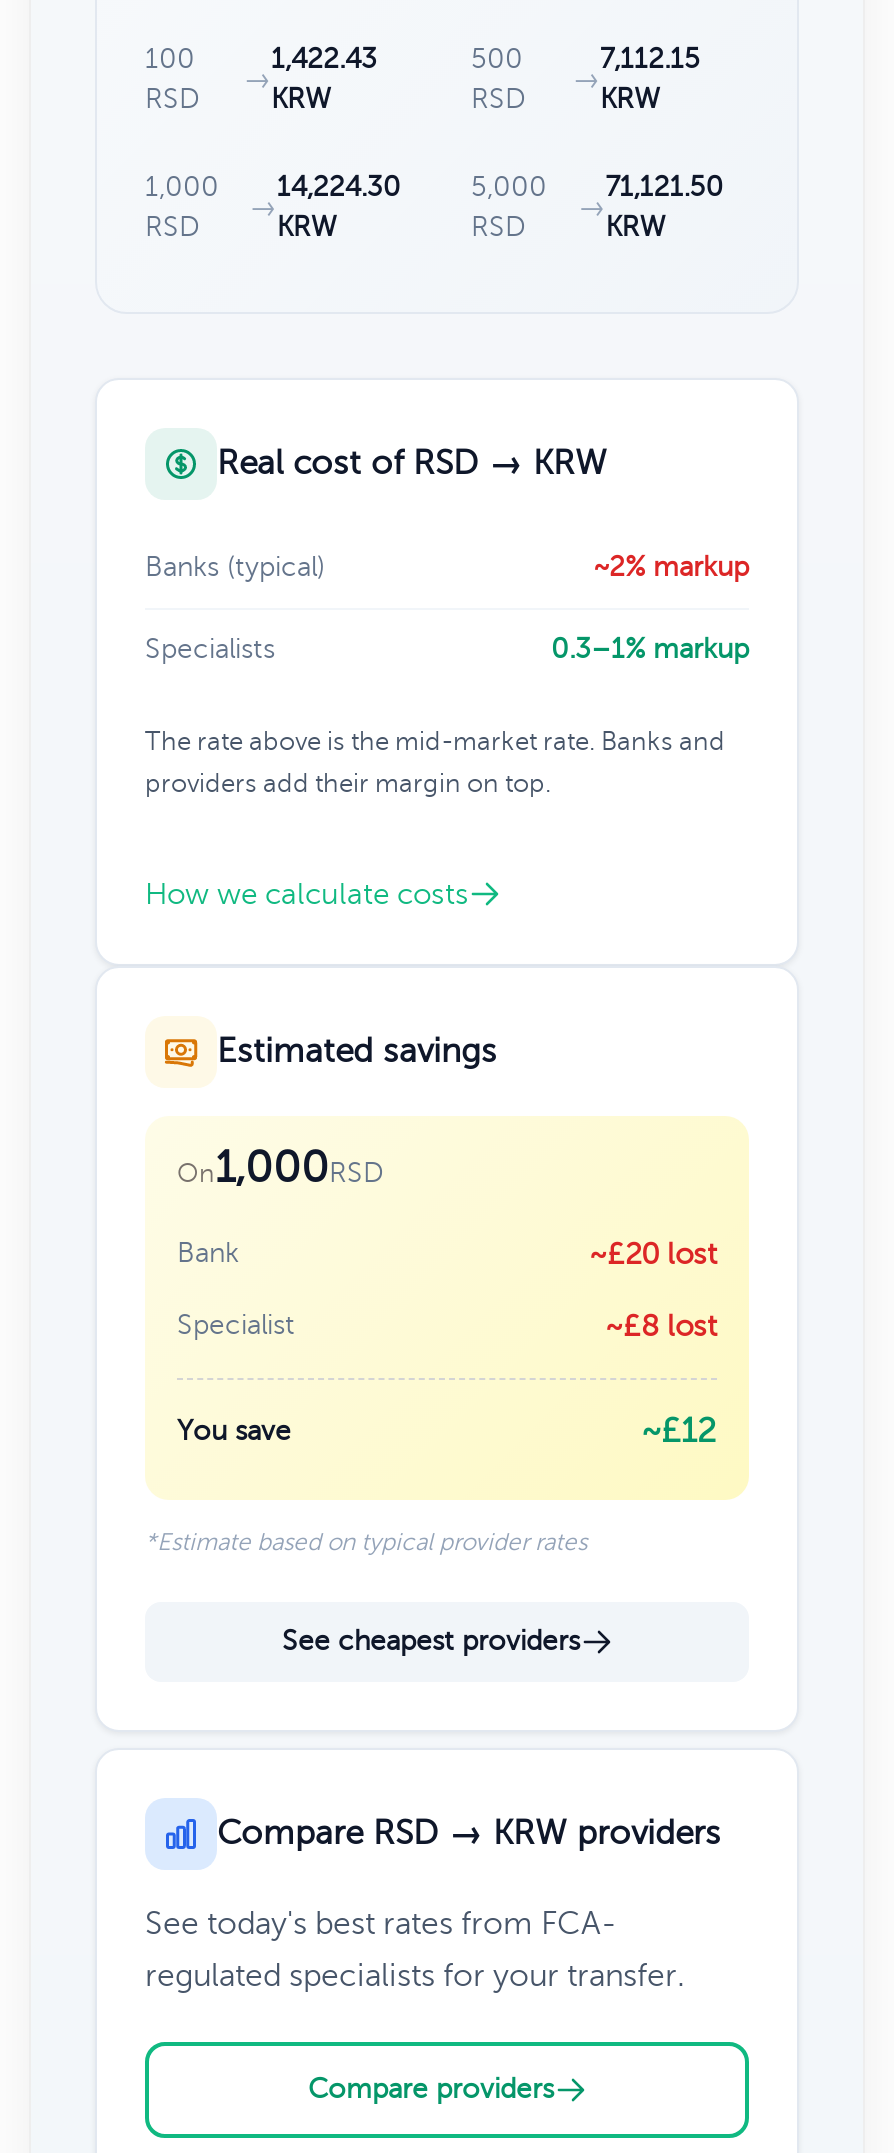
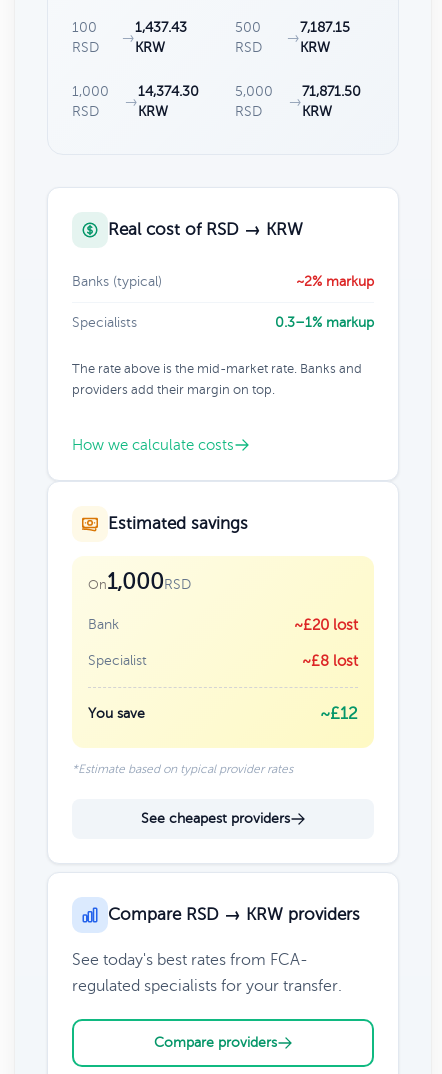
[271,43,377,73] 1,422.43 -> [135,20,187,35] 1,437.43
[600,43,700,73] 7,112.15 -> [299,20,349,35] 7,187.15
[145,171,401,201] 1,000 14,224.30 -> [72,84,199,99] 1,000 14,374.30
[471,171,723,201] 5,000 71,121.50 -> [235,84,361,99] 5,000 71,871.50

